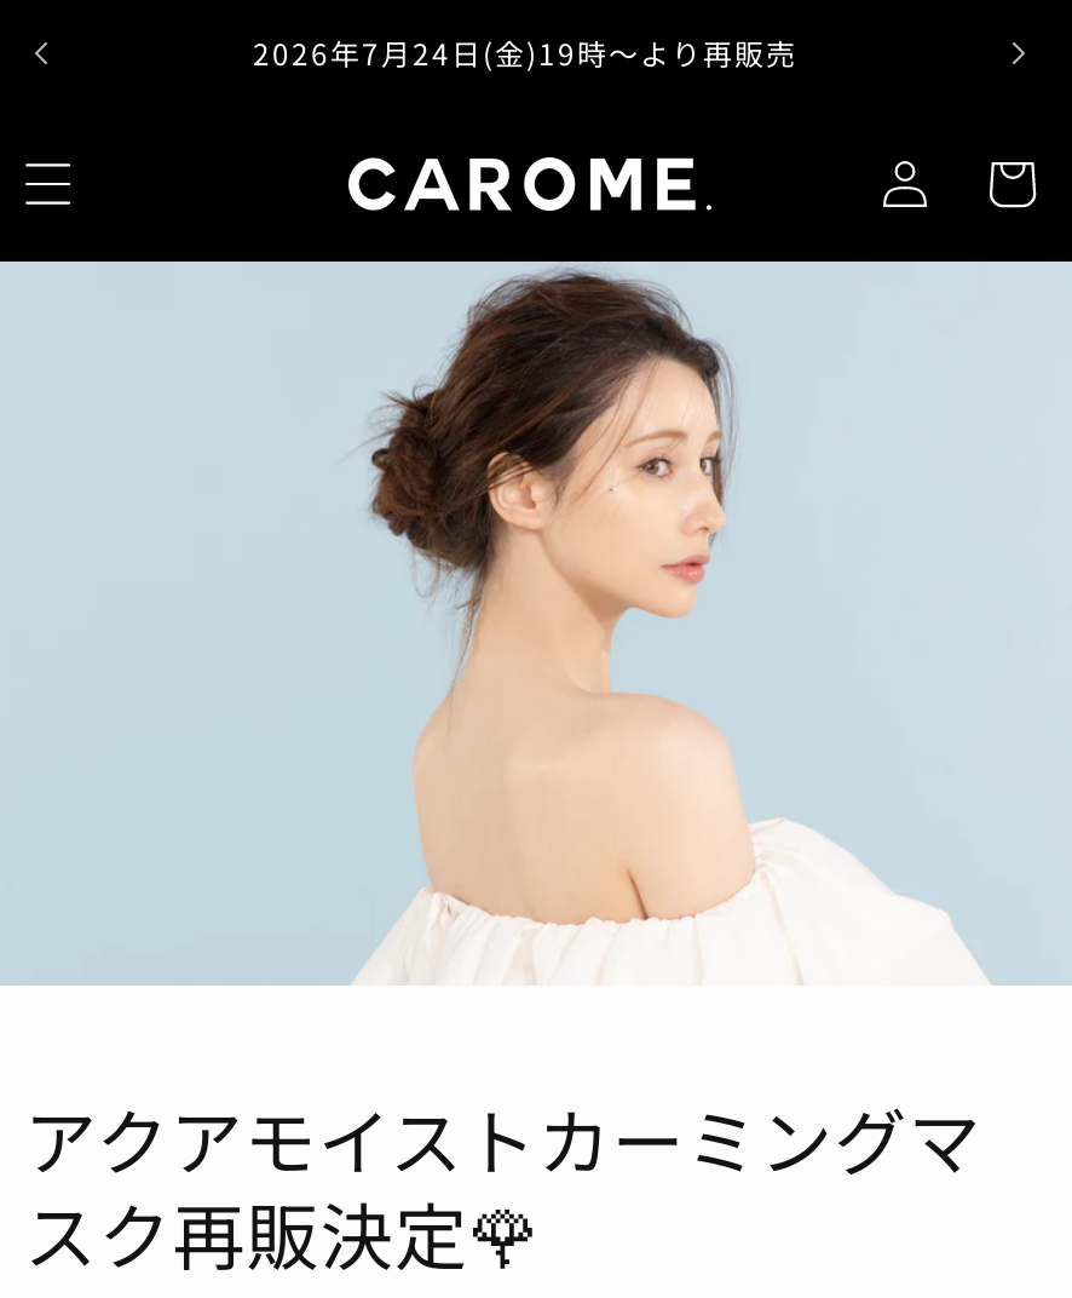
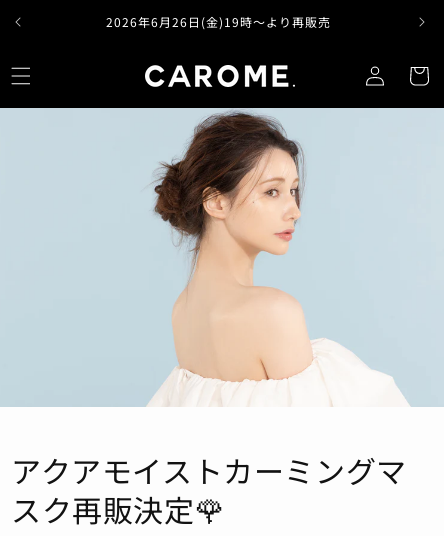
[253,33,797,74] 2026年7月24日(金)19時～より再販売 -> [105,13,330,30] 2026年6月26日(金)19時～より再販売

